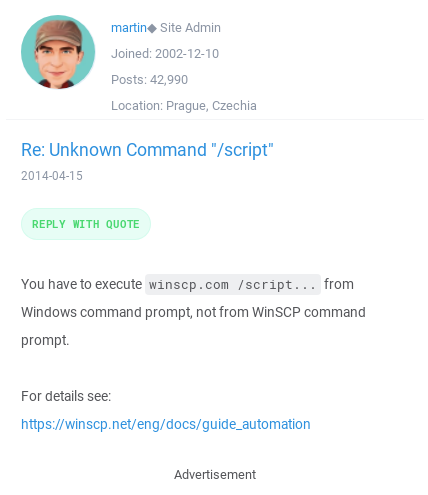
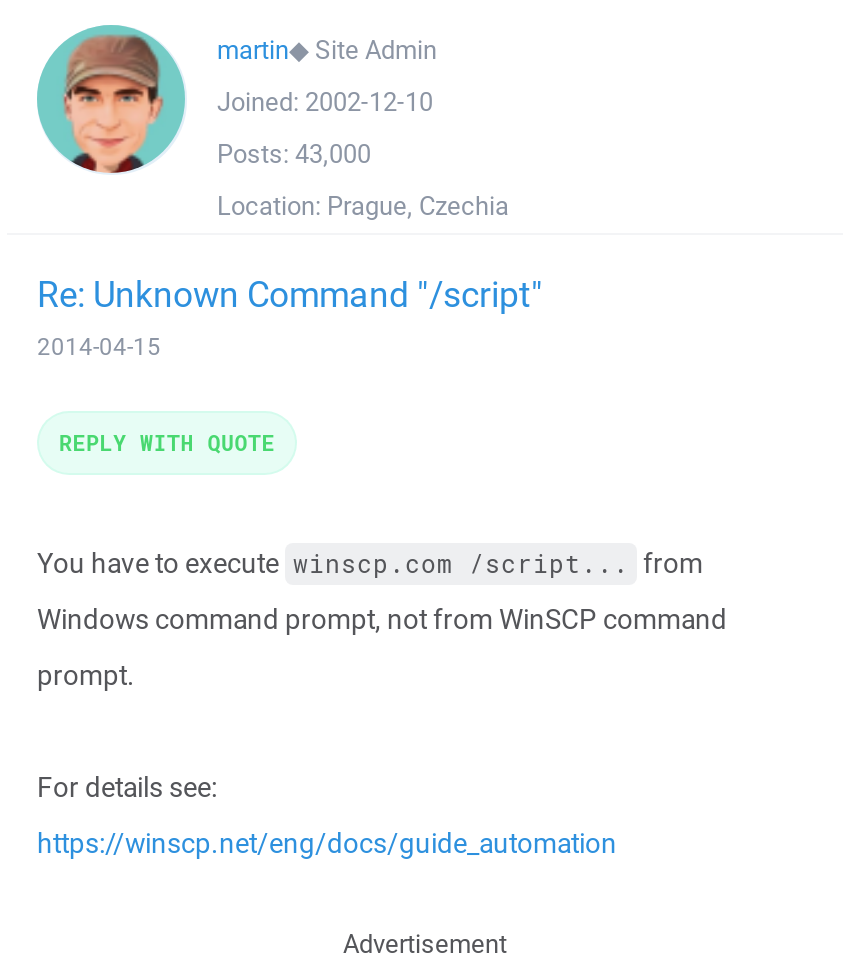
[111,71,188,88] Posts: 42,990 -> [217,136,371,170] Posts: 43,000

